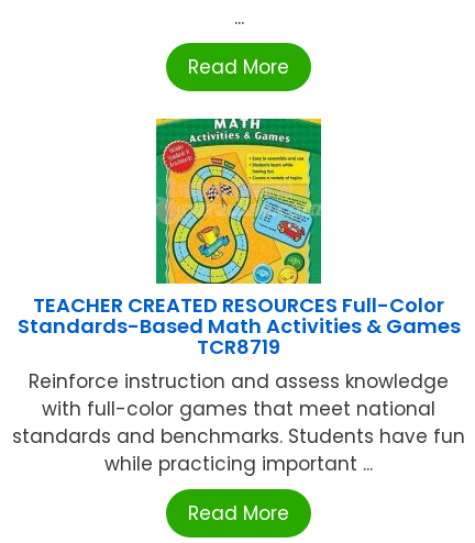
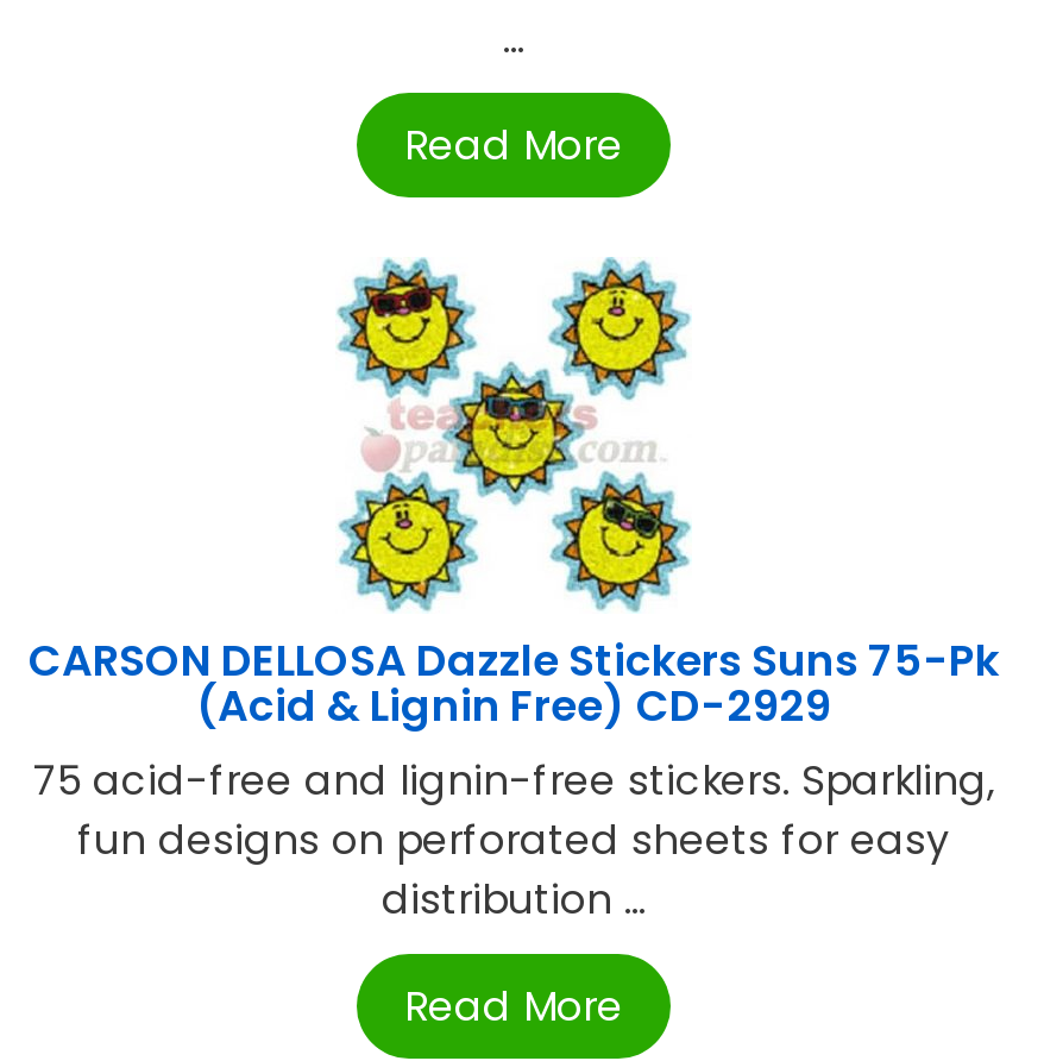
[155,118,322,284] [image] -> [335,257,692,509] [image]
[12,291,465,477] TEACHER CREATED RESOURCES Full-Color | Standards-Based Math Activities & Games | TCR8719 | Reinforce instruction and assess knowledge | with full-color games that meet national | standards and benchmarks. Students have fun | while practicing important ... -> [29,630,999,928] CARSON DELLOSA Dazzle Stickers Suns 75-Pk | (Acid & Lignin Free) CD-2929 | 75 acid-free and lignin-free stickers. Sparkling, | fun designs on perforated sheets for easy | distribution ...

